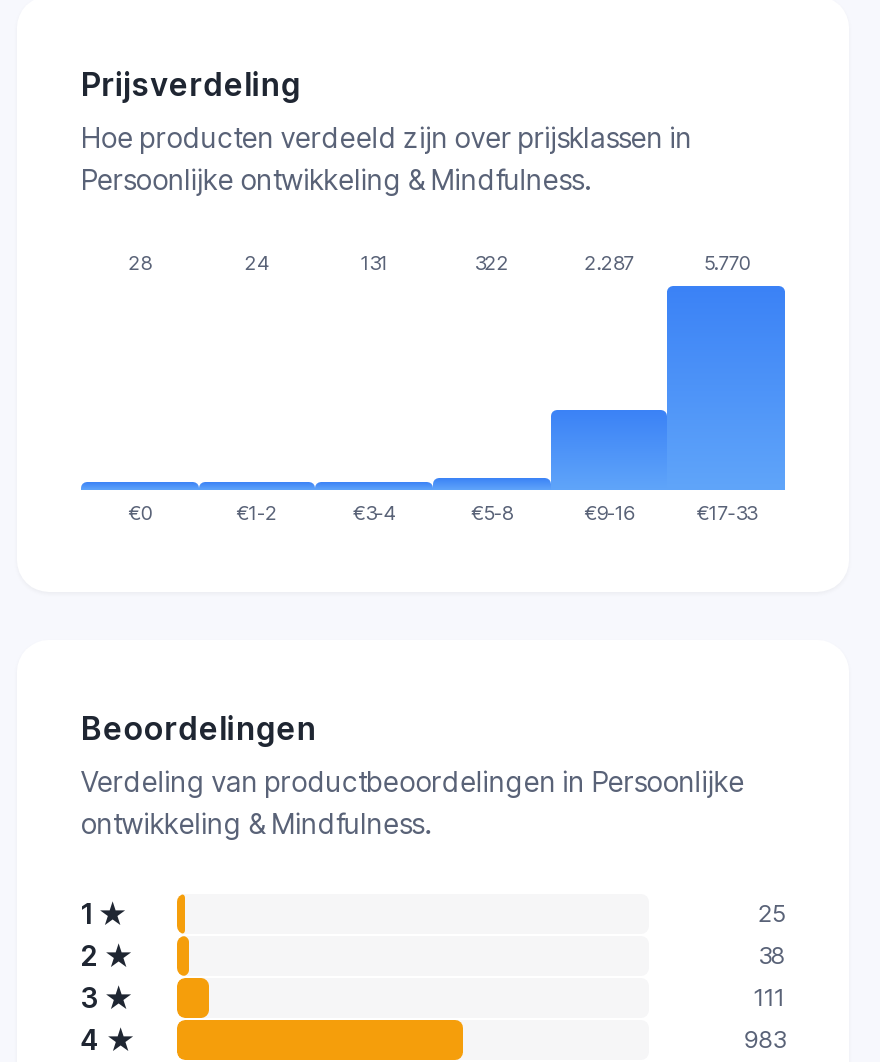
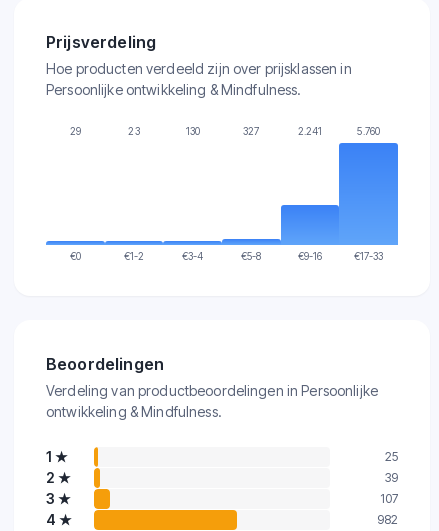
[128,250,151,274] 28 -> [70,125,81,137] 29
[245,250,269,274] 24 -> [128,125,140,137] 23
[361,250,388,274] 131 -> [185,125,200,137] 130
[474,250,509,274] 322 -> [243,125,259,137] 327
[585,250,634,274] 2.287 -> [298,125,322,137] 2.241
[704,250,749,274] 5.770 -> [357,125,380,137] 5.760
[759,939,785,969] 38 -> [385,469,398,484] 39
[754,981,785,1011] 111 -> [380,490,398,505] 107
[744,1023,785,1053] 983 -> [377,511,398,526] 982

